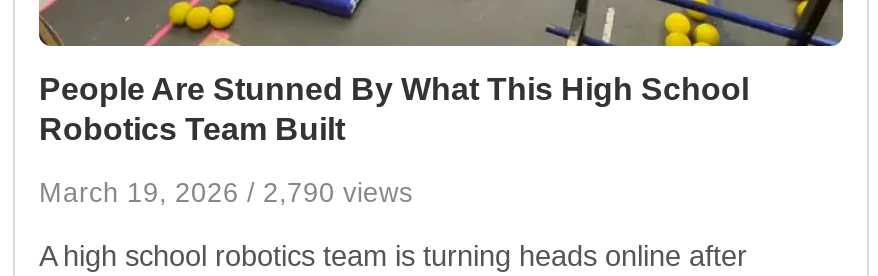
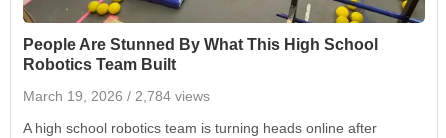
[39,177,413,207] March 19, 2026 / 2,790 views -> [23,88,210,103] March 19, 2026 / 2,784 views

